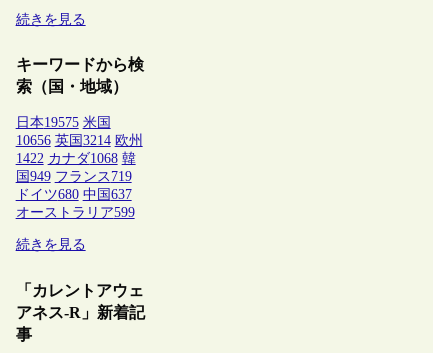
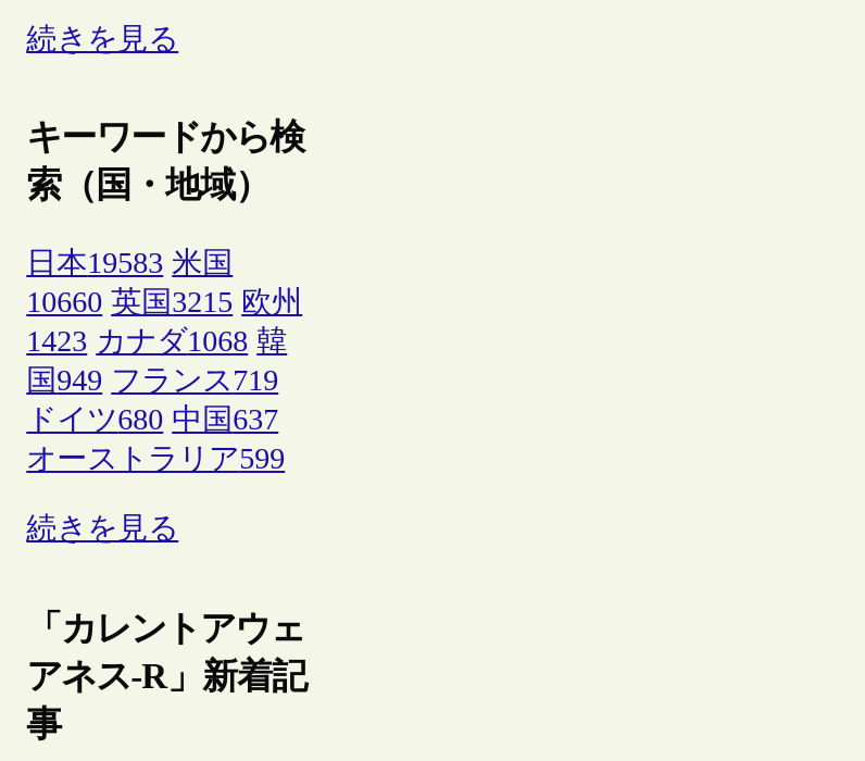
[16,115,111,130] 日本19575 米国 -> [26,248,233,280] 日本19583 米国
[16,133,143,148] 10656 英国3214 欧州 -> [26,287,302,319] 10660 英国3215 欧州
[16,151,136,166] 1422 カナダ1068 韓 -> [26,326,287,359] 1423 カナダ1068 韓

